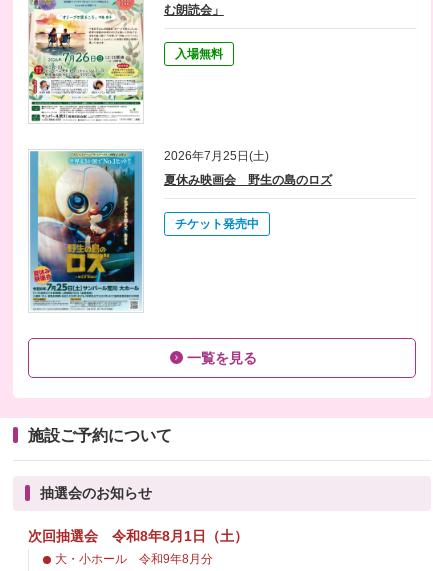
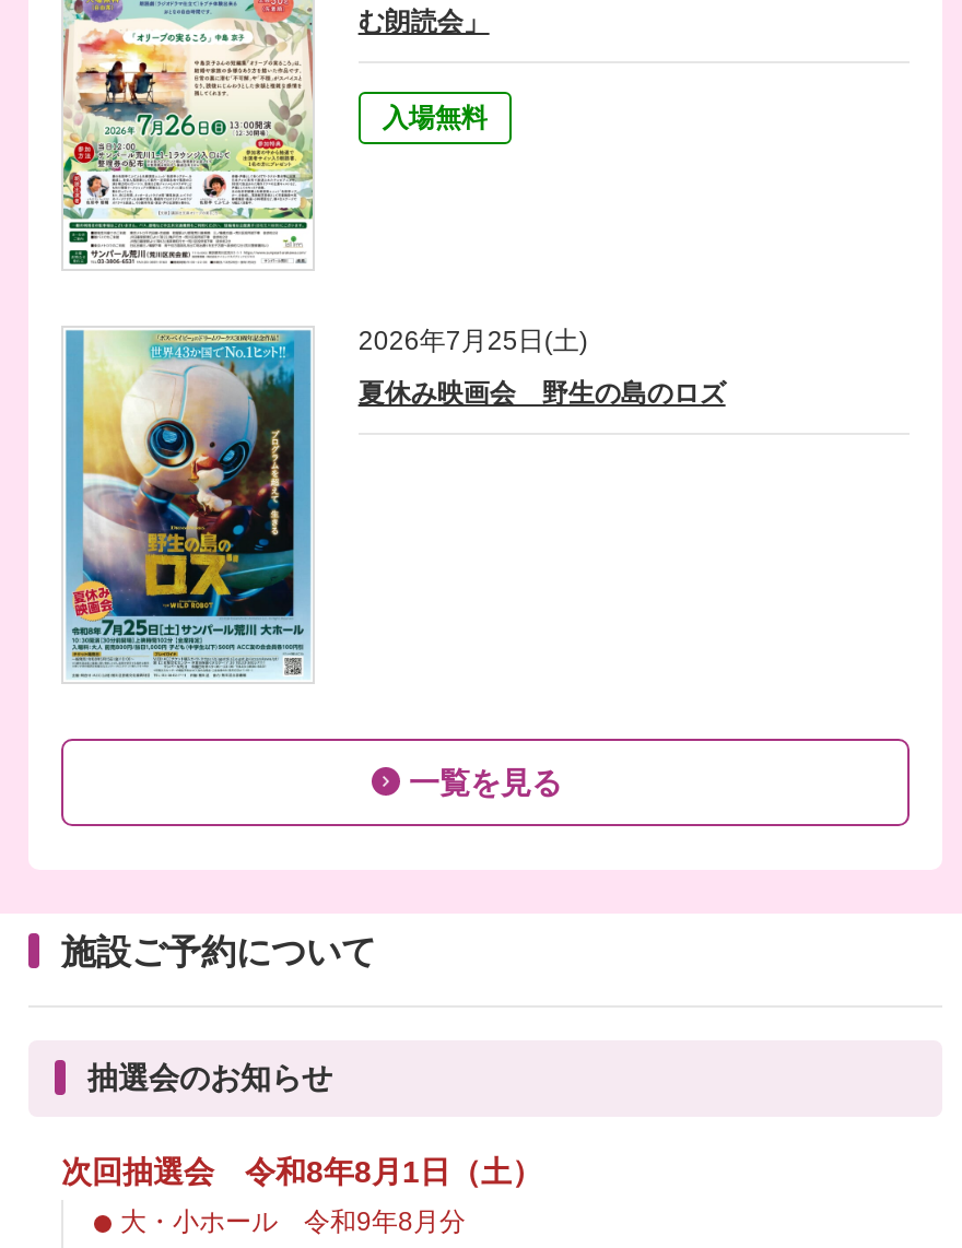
[175,217,259,231] チケット発売中 -> none

